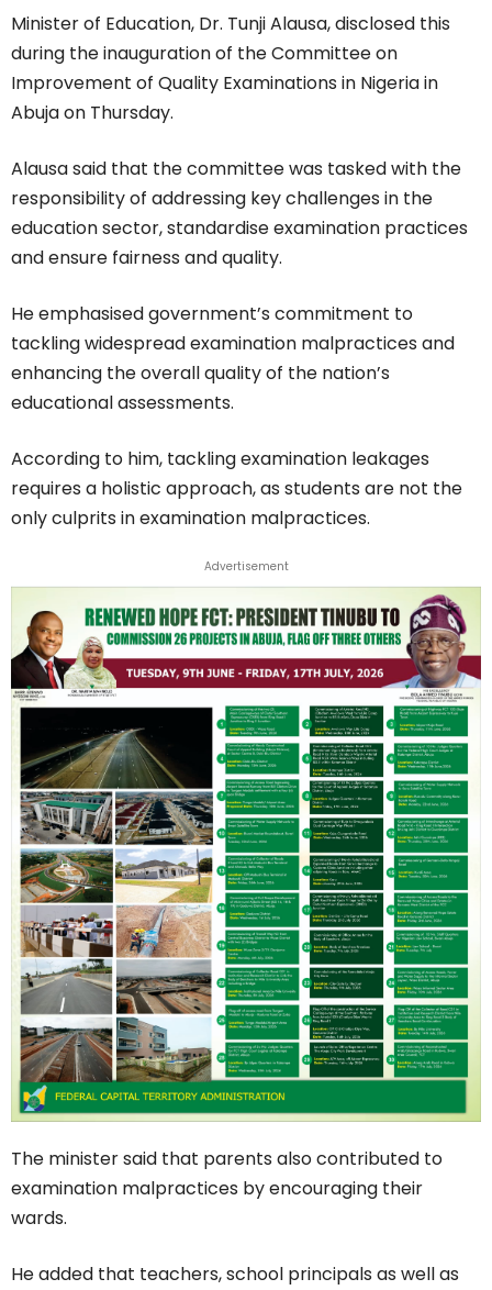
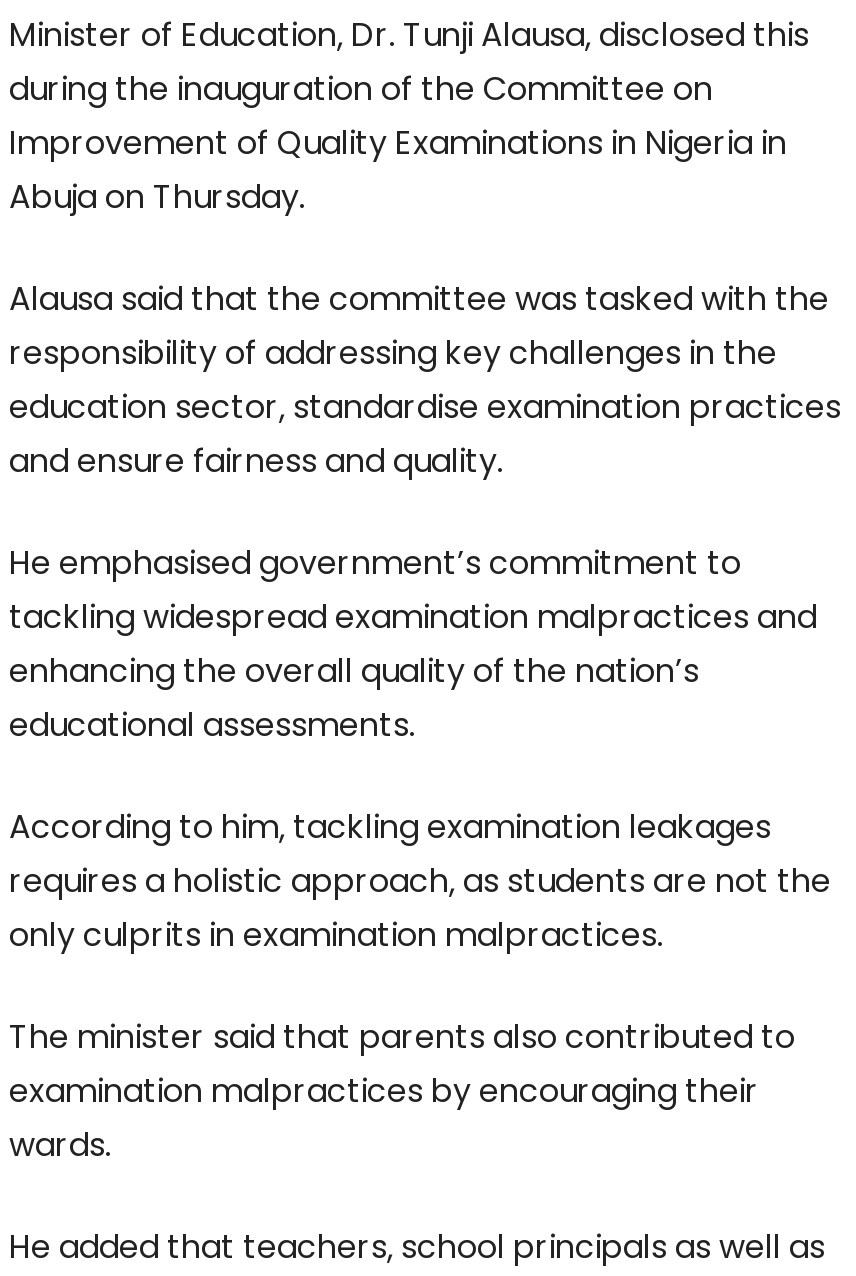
[204,559,288,575] Advertisement -> none
[10,587,482,1123] [image] -> none

